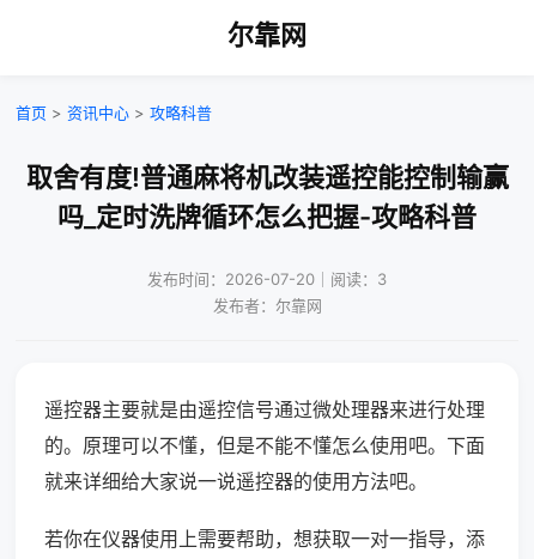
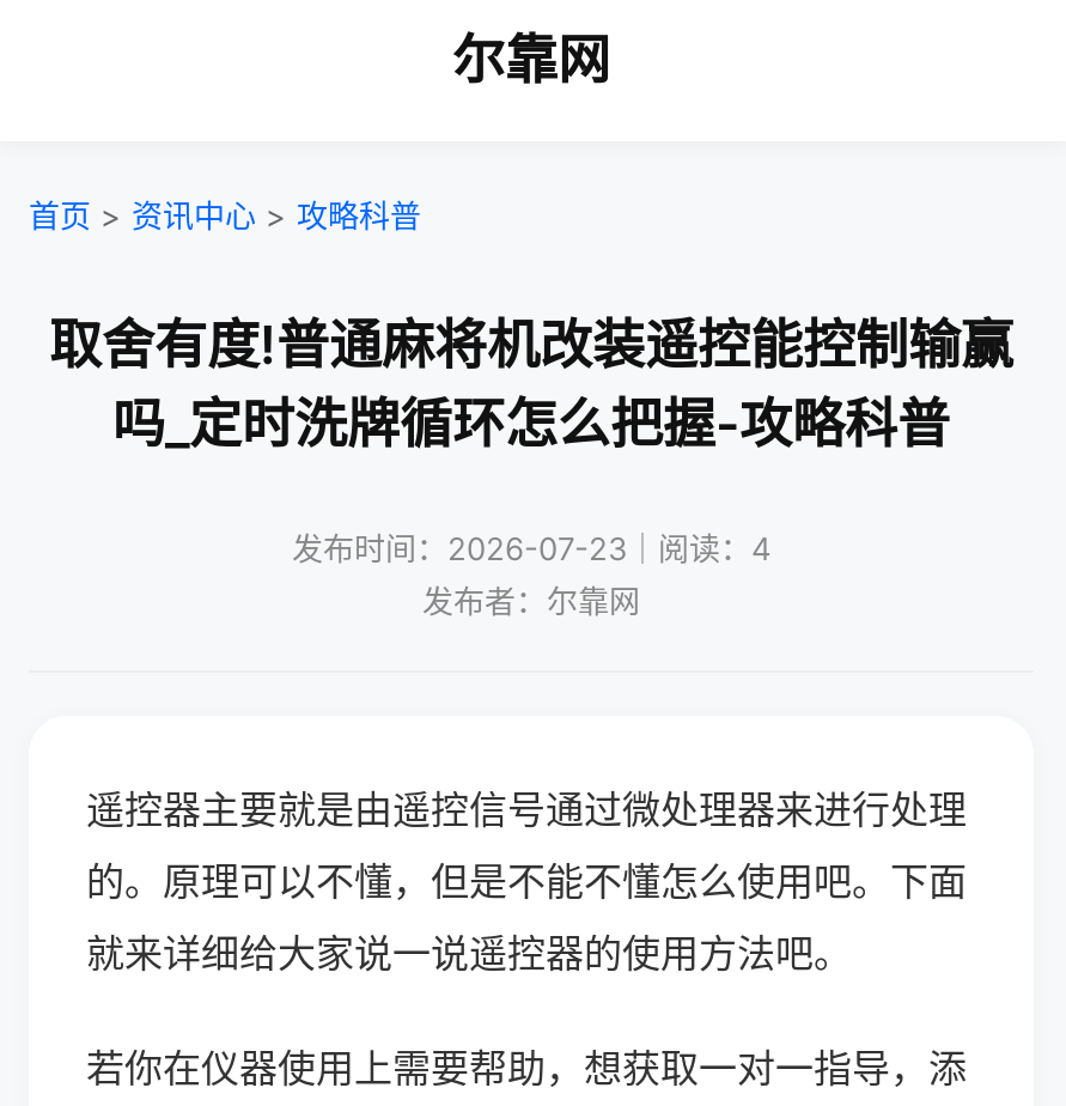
[147,269,387,288] 发布时间：2026-07-20｜阅读：3 -> [292,529,770,567] 发布时间：2026-07-23｜阅读：4

